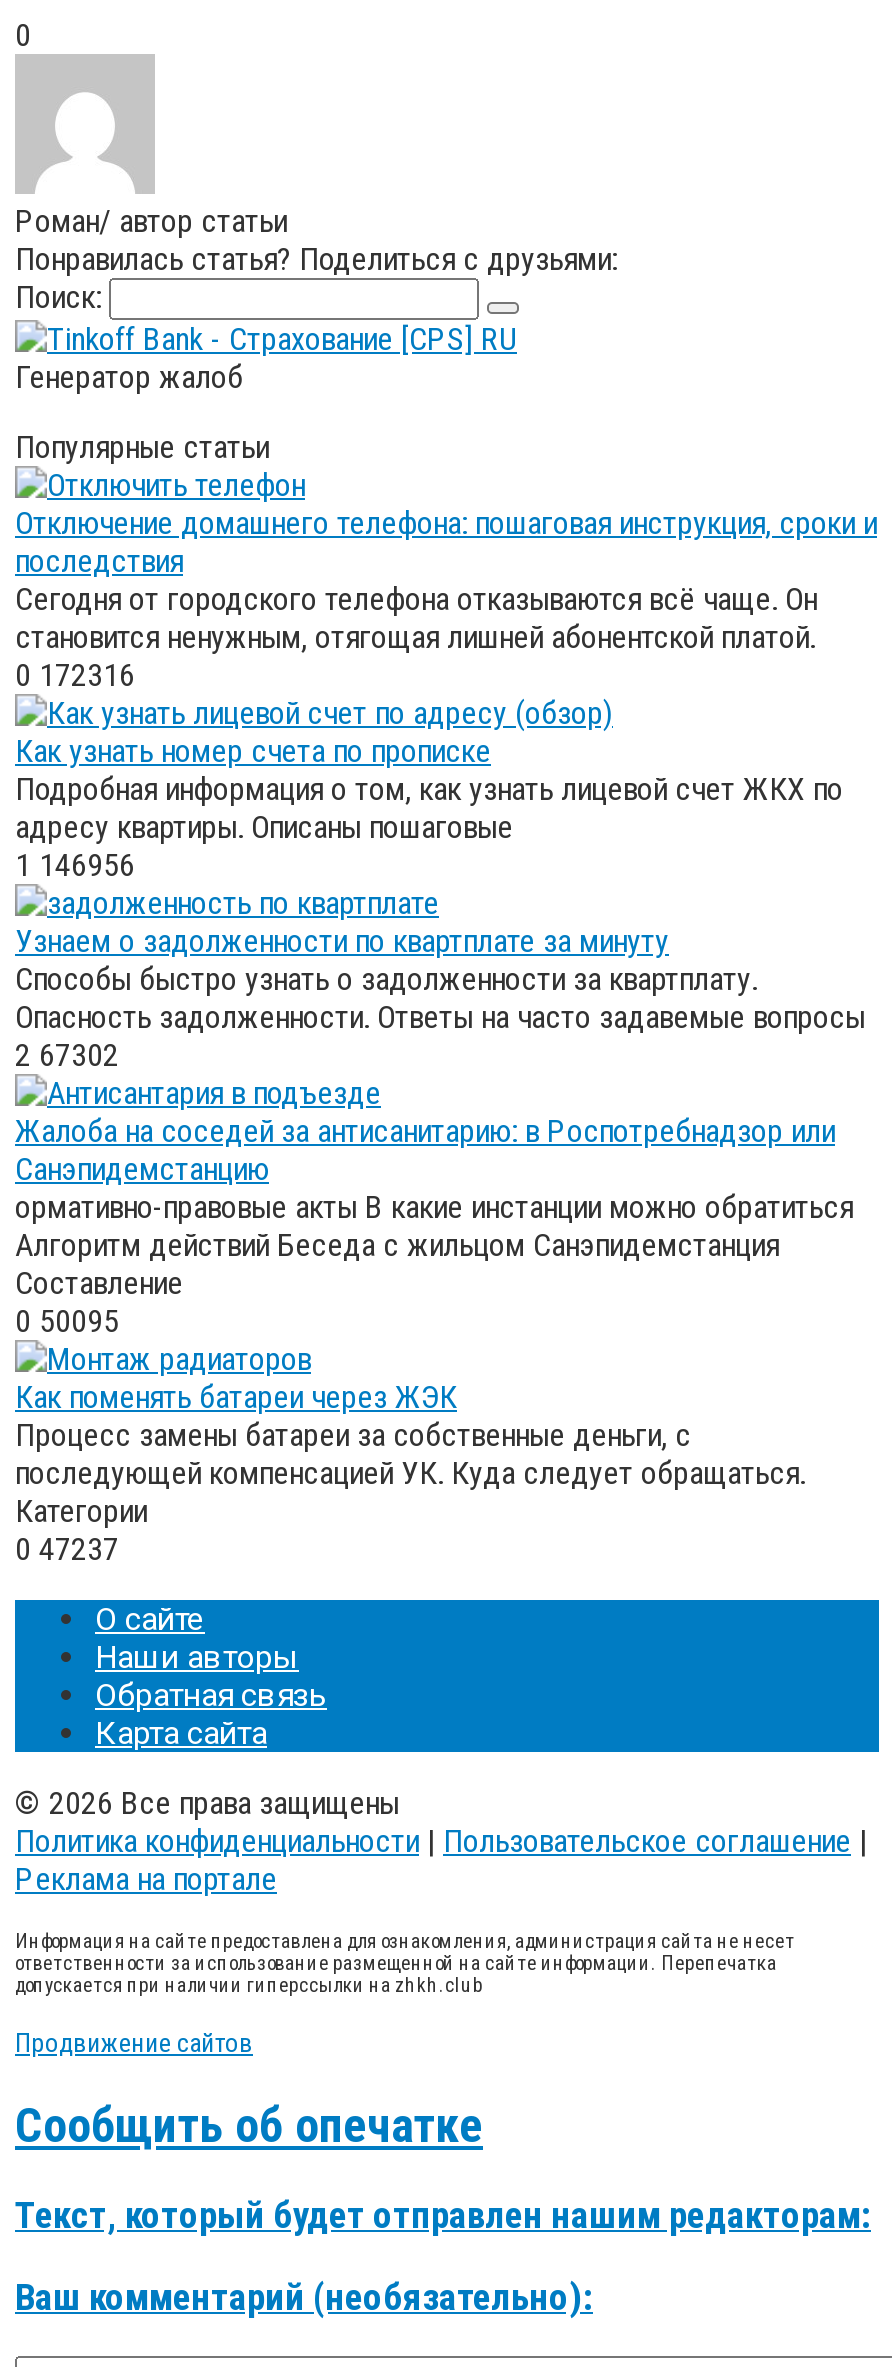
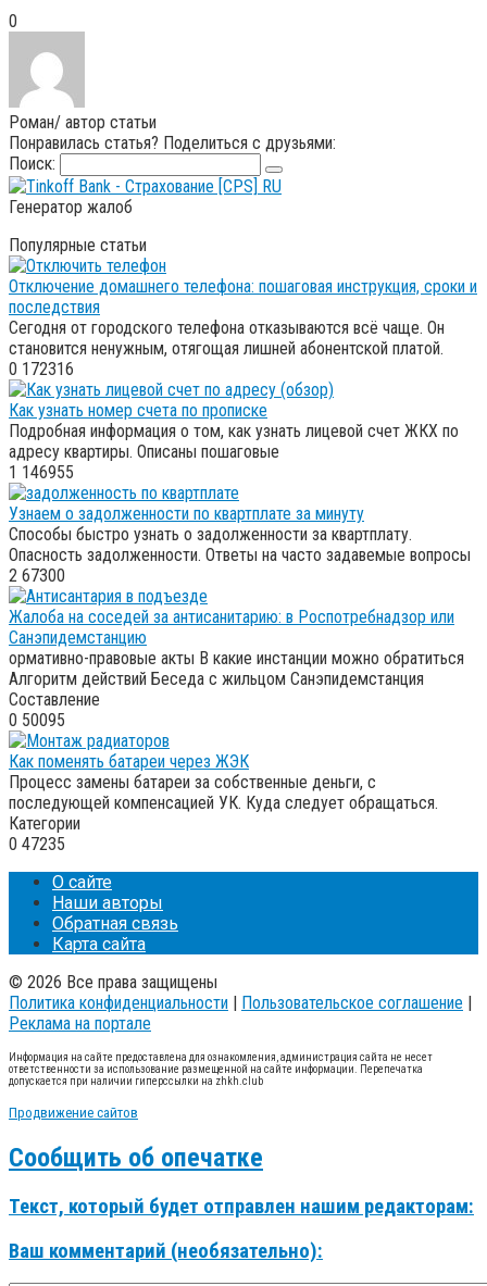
[15,846,135,884] 1 146956 -> [9,462,74,483] 1 146955
[15,1036,119,1074] 2 67302 -> [9,565,65,586] 2 67300
[15,1530,119,1568] 0 47237 -> [9,834,65,855] 0 47235

